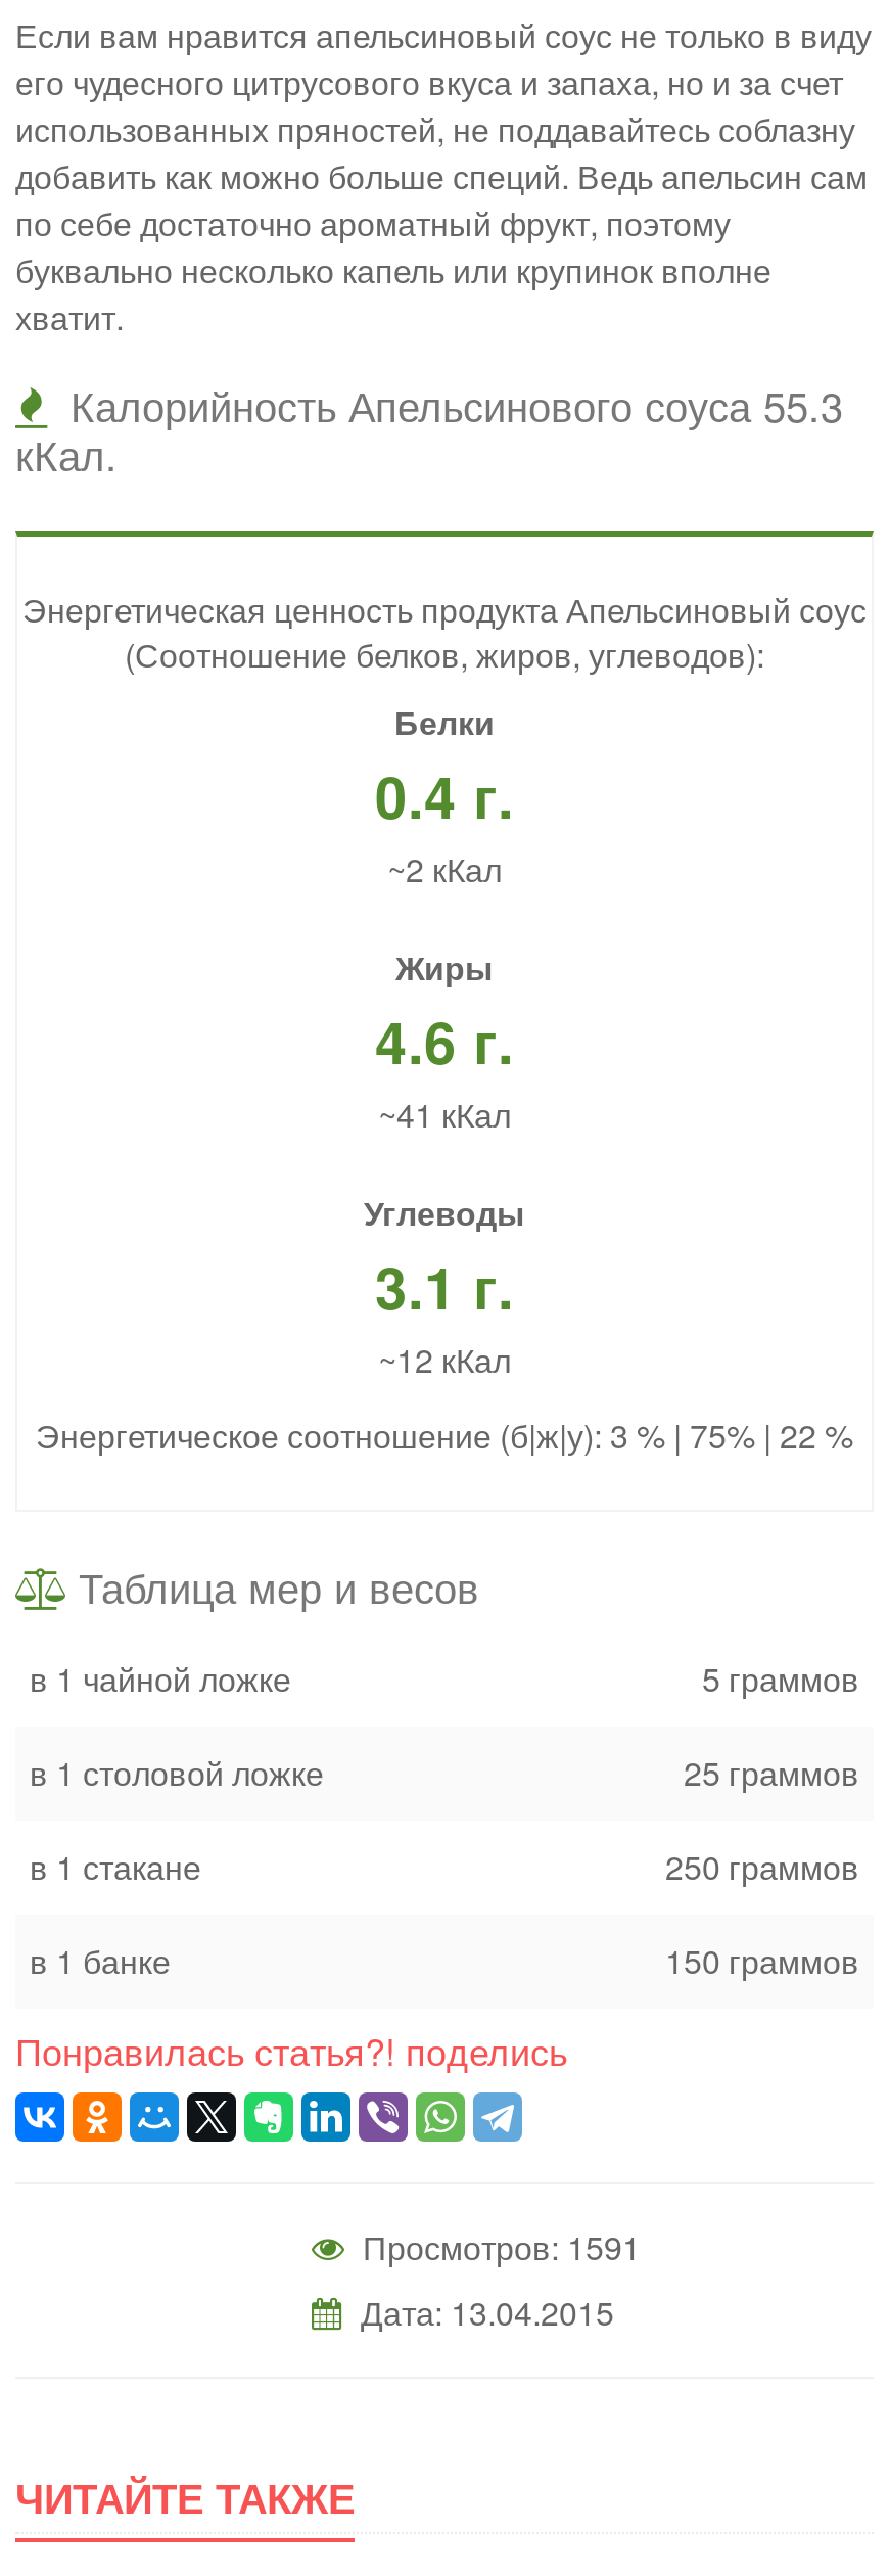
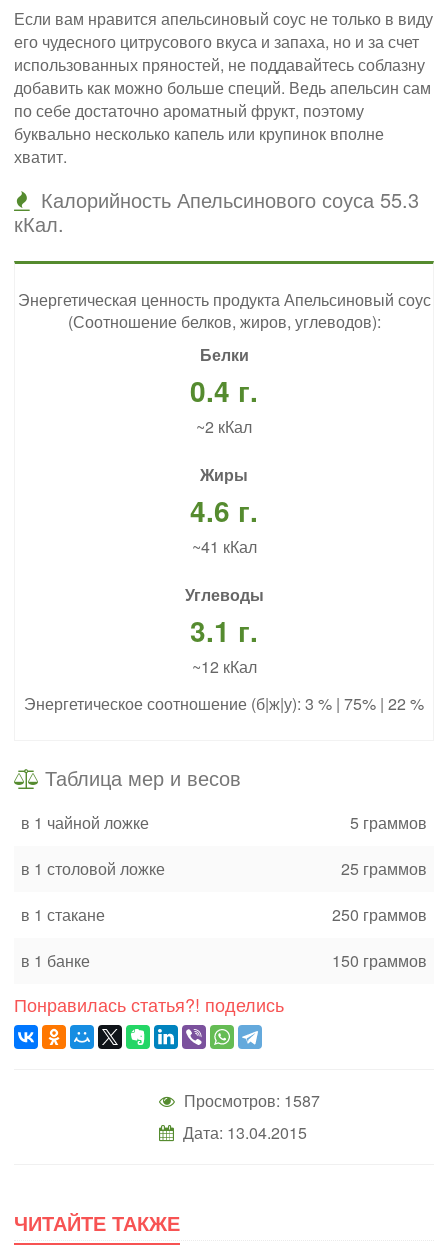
[355,2223,641,2270] Просмотров: 1591 -> [180,1089,320,1112] Просмотров: 1587

